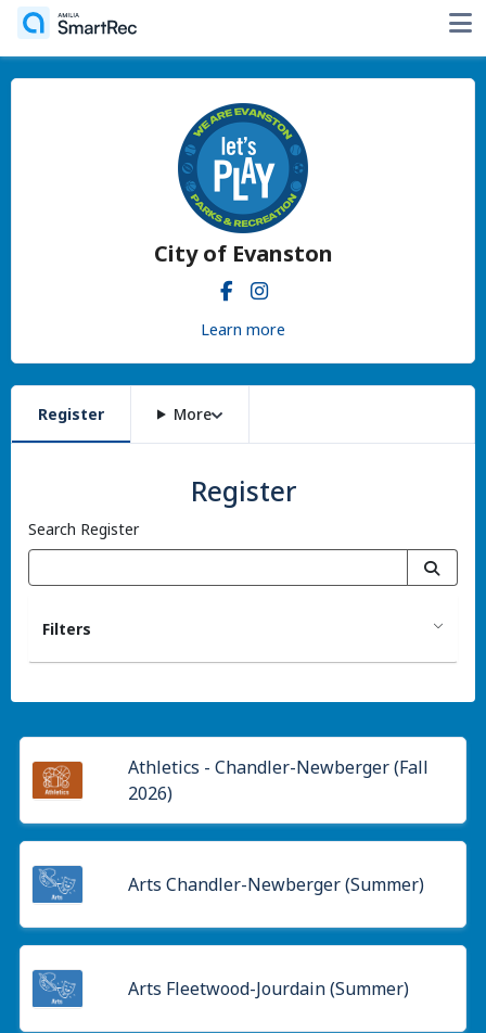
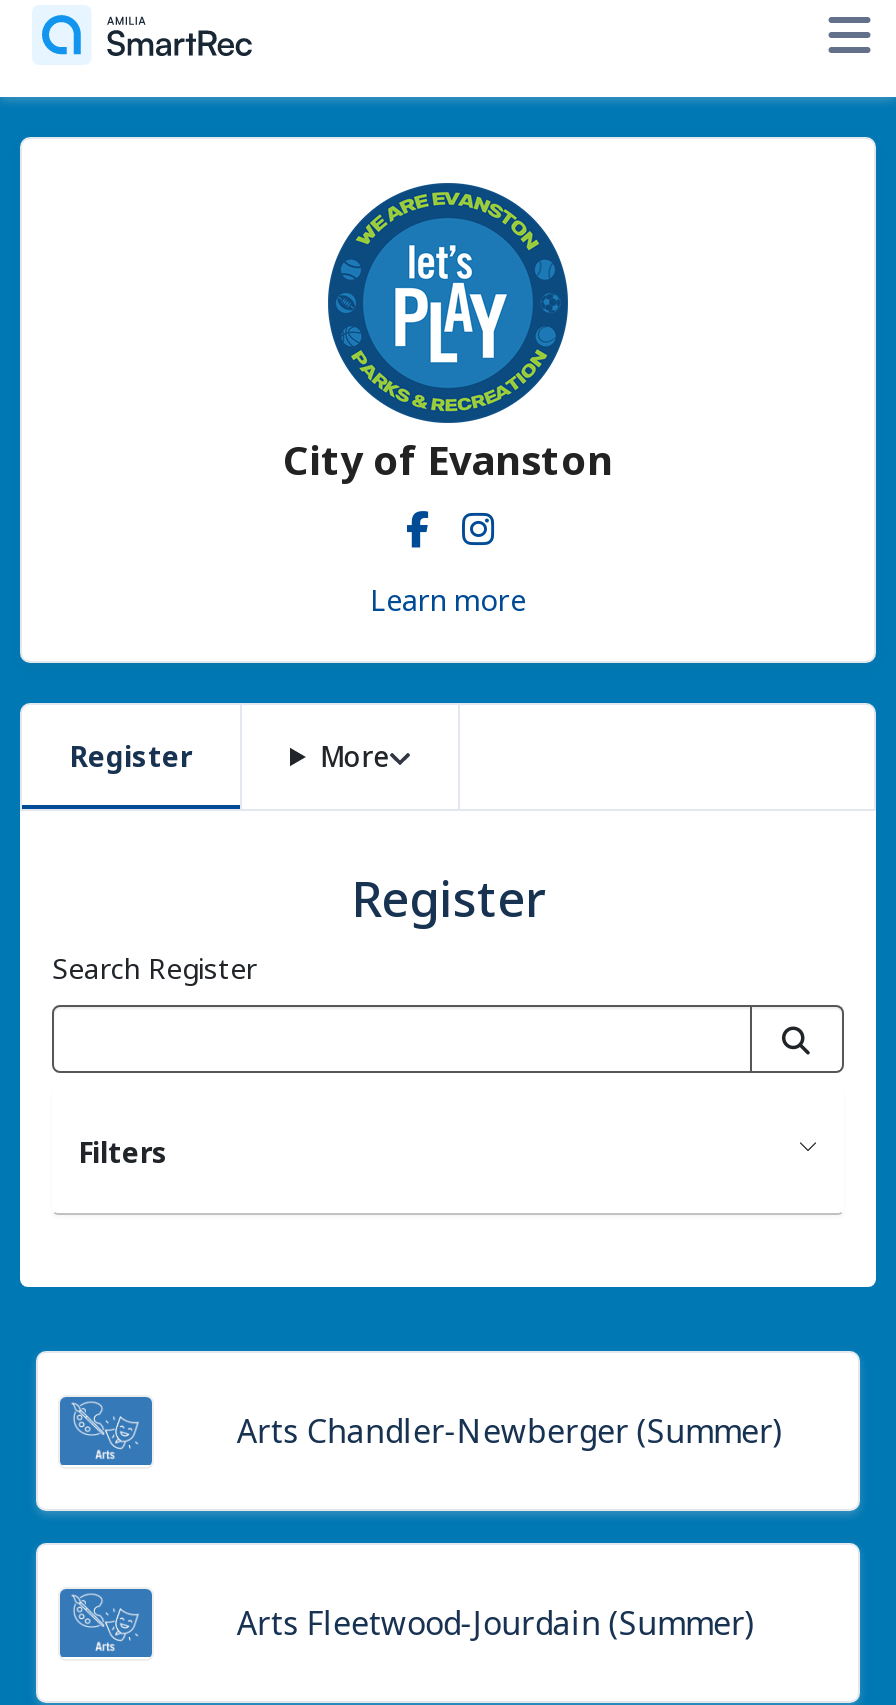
[31,761,84,800] [image] -> none
[128,755,429,805] Athletics - Chandler-Newberger (Fall | 2026) -> none

